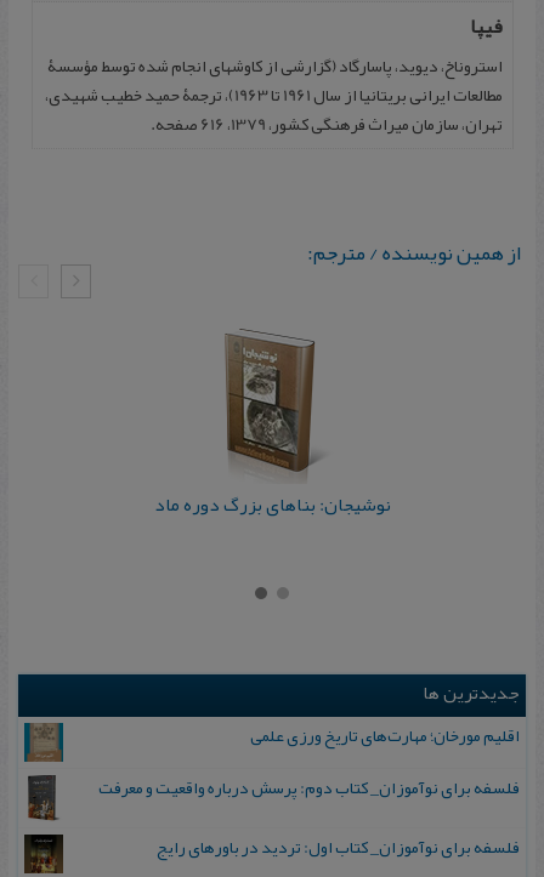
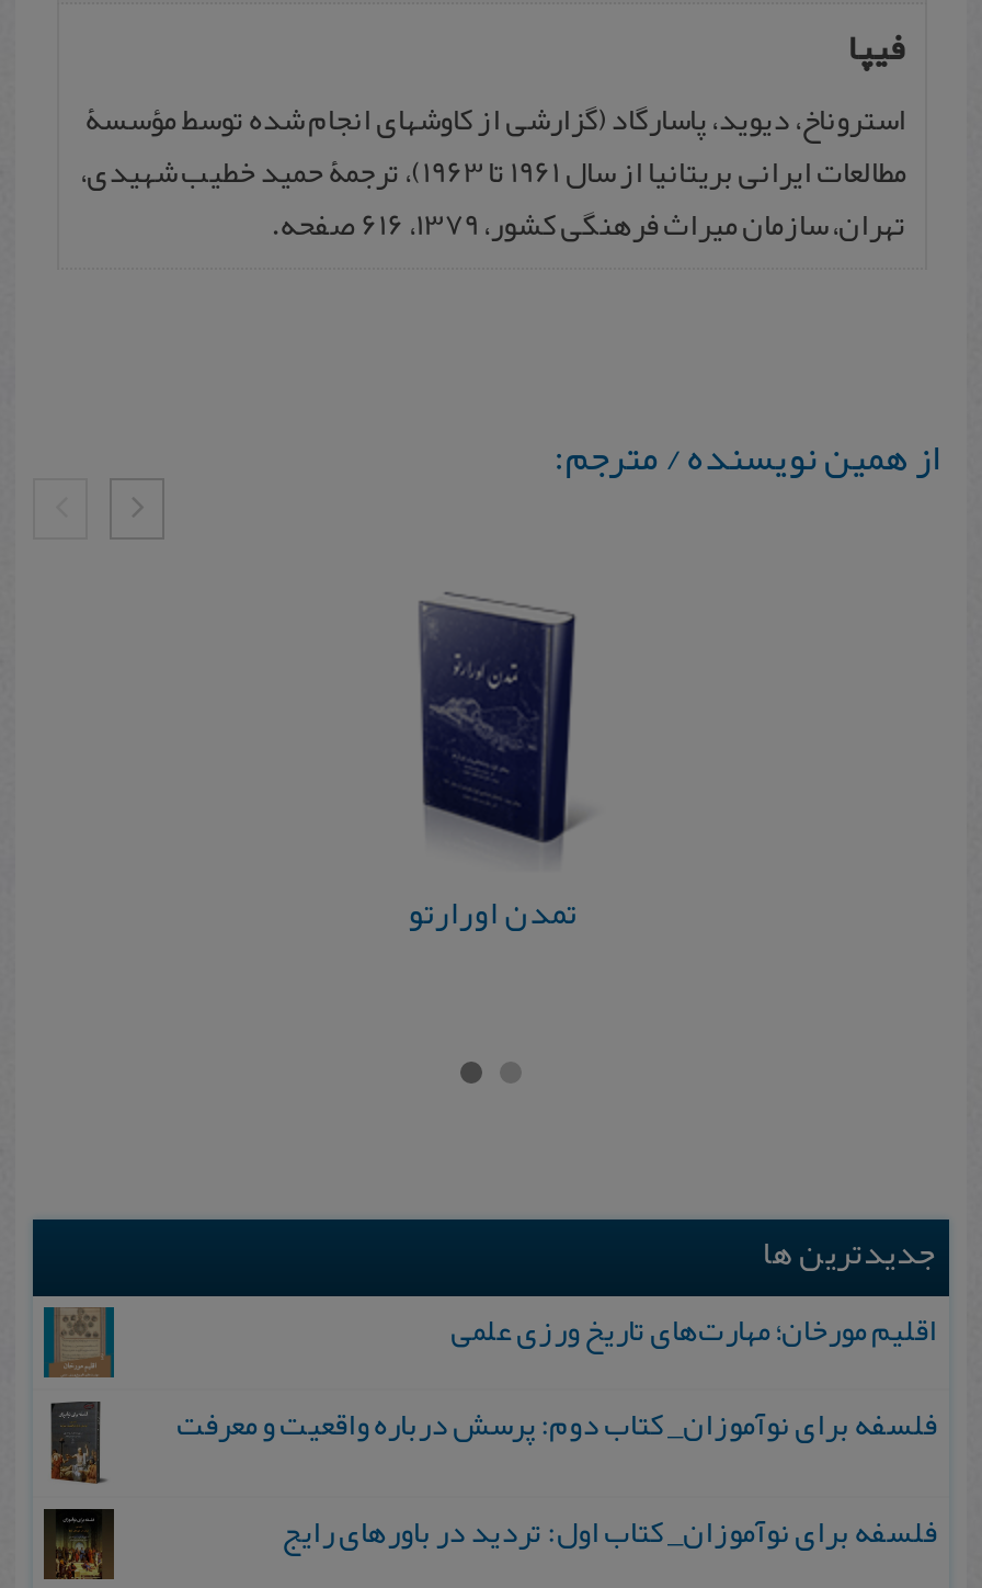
[155,329,391,523] [image] | نوشیجان: بناهای بزرگ دوره ماد -> [408,601,577,945] [image] | تمدن اورارتو

